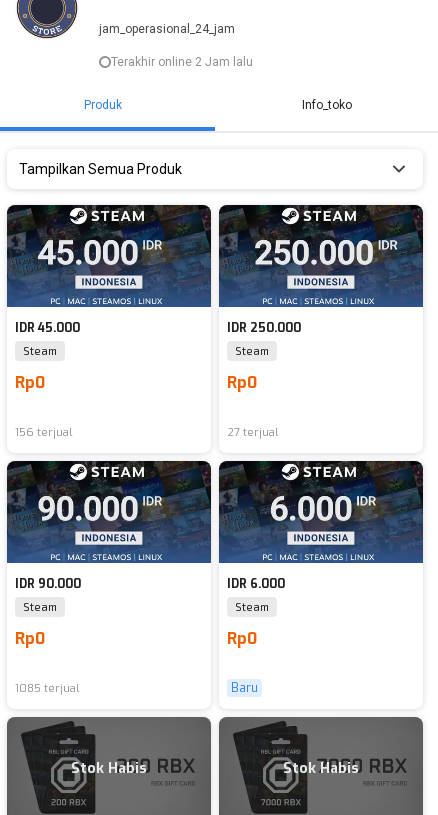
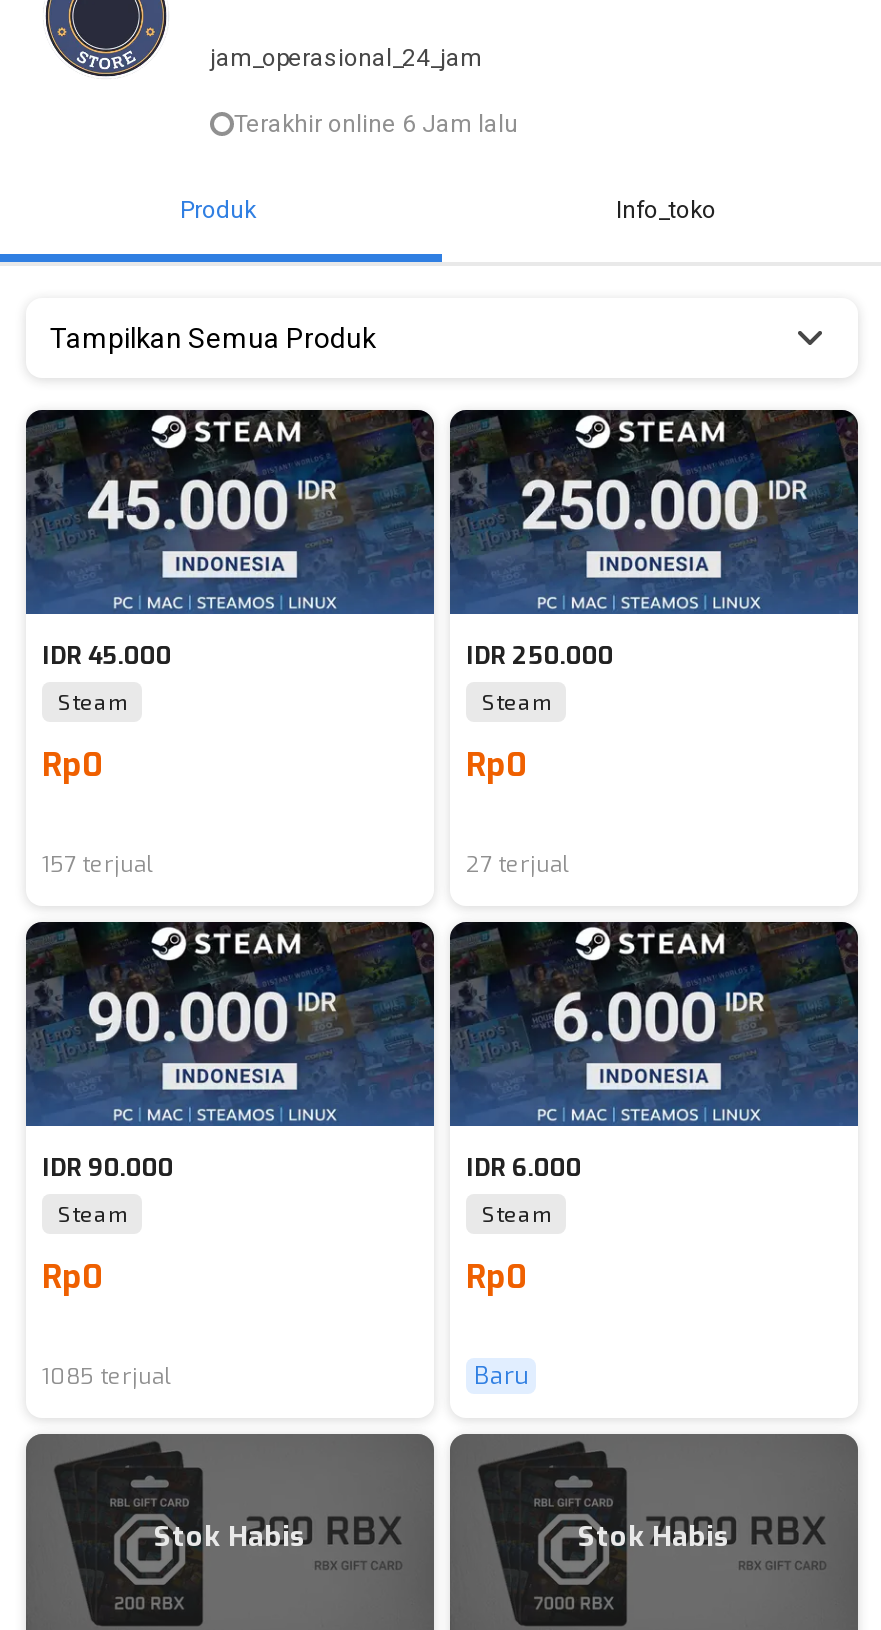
[111,55,253,69] Terakhir online 2 Jam lalu -> [234,110,518,138] Terakhir online 6 Jam lalu
[15,425,72,440] 156 terjual -> [42,850,152,880] 157 terjual

